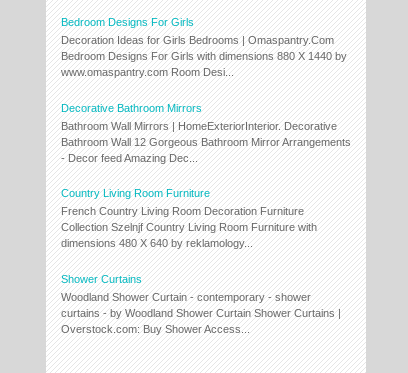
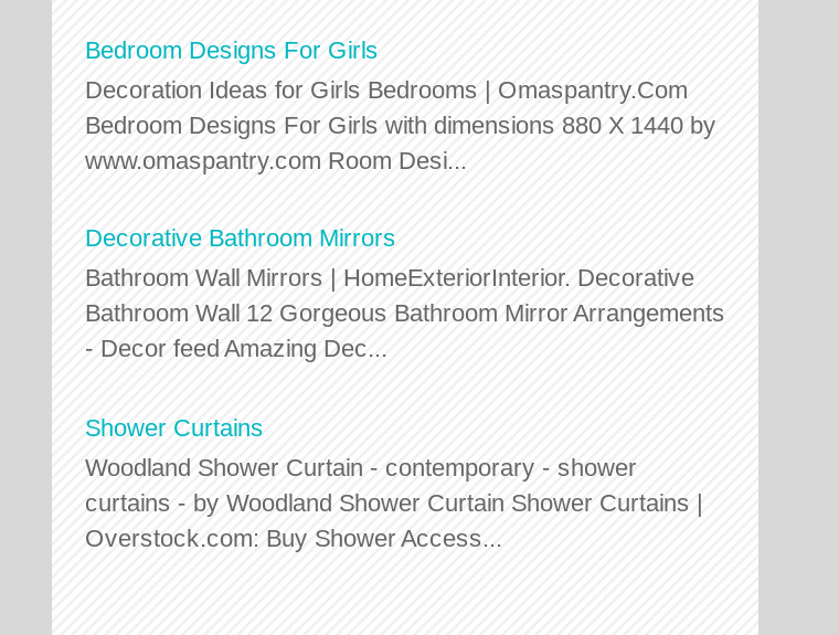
[61,187,317,249] Country Living Room Furniture | French Country Living Room Decoration Furniture | Collection Szelnjf Country Living Room Furniture with | dimensions 480 X 640 by reklamology... -> none

